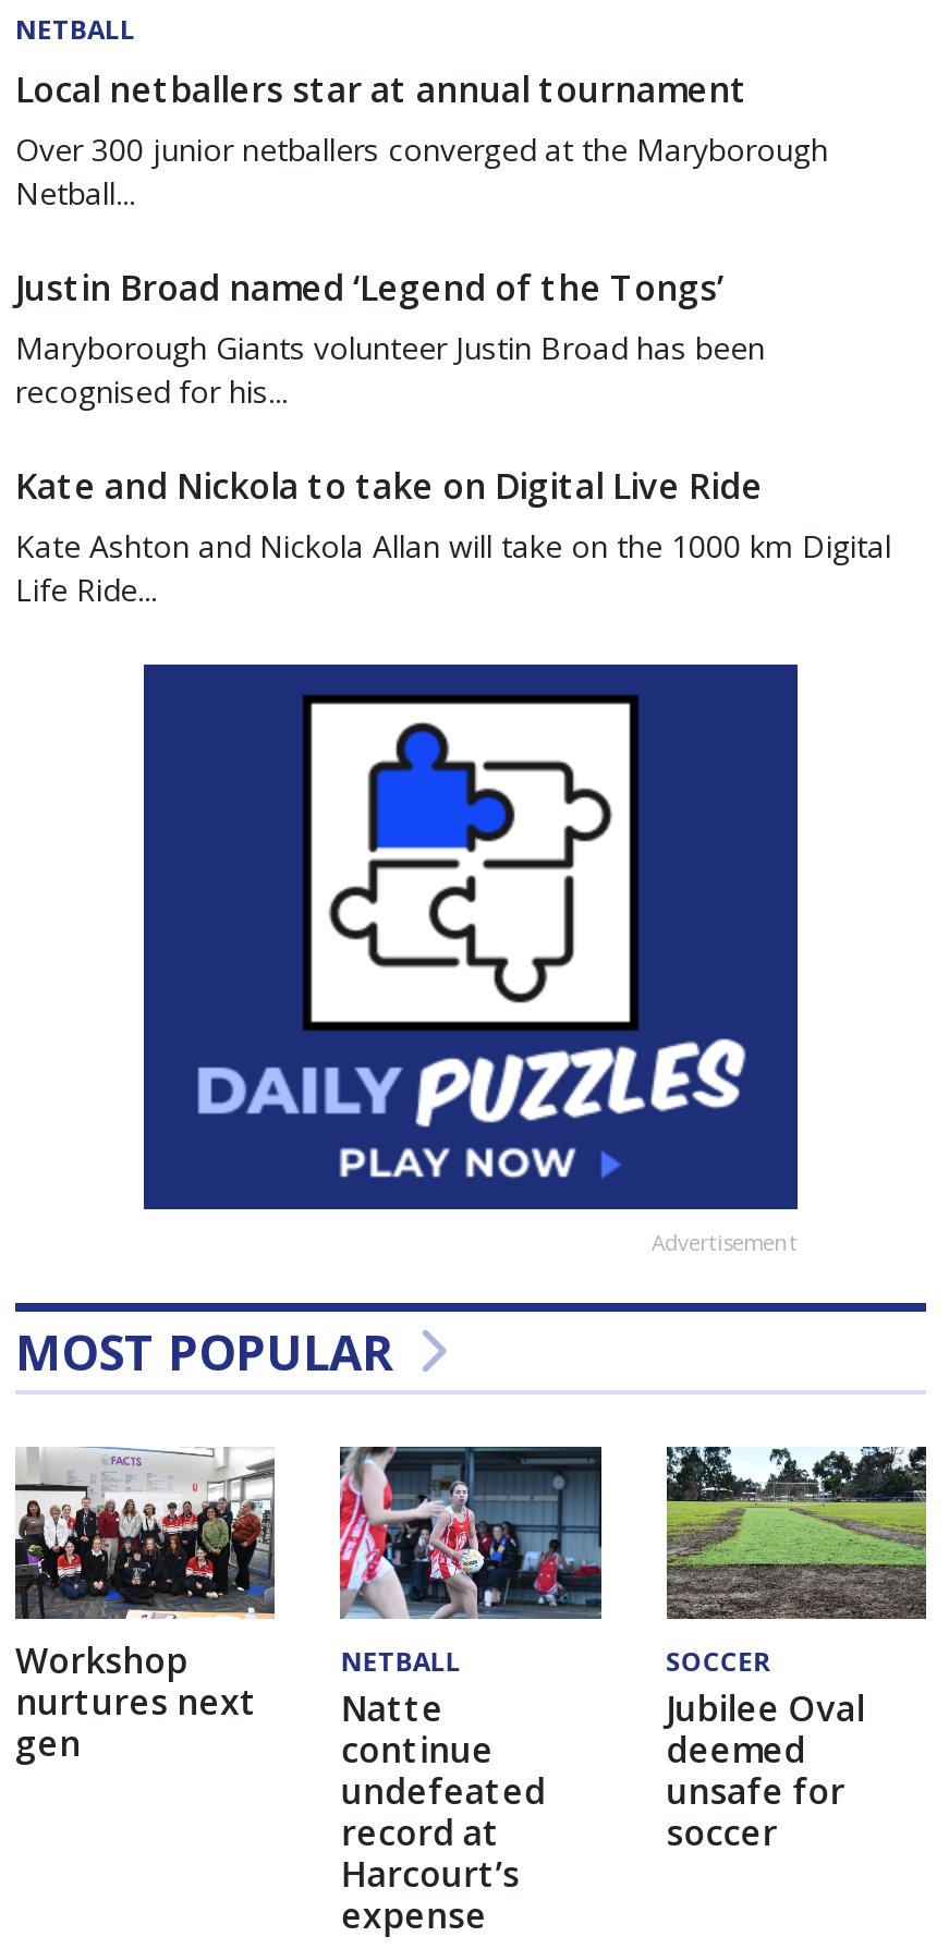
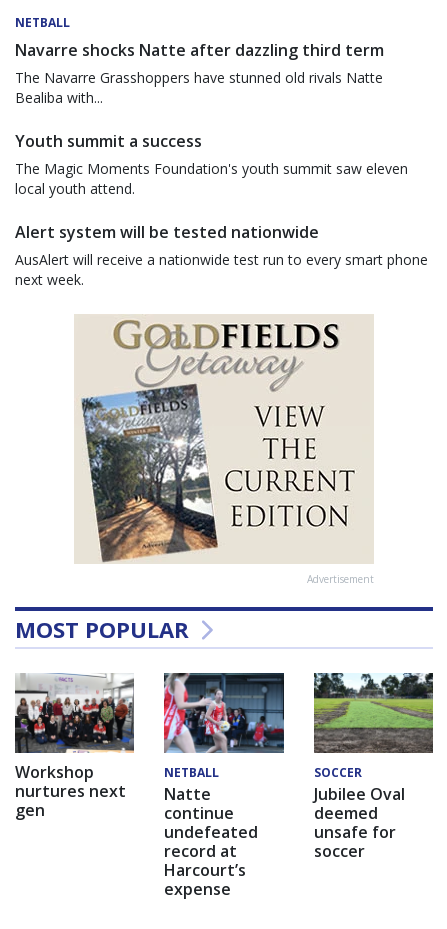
[15,64,828,212] Local netballers star at annual tournament | Over 300 junior netballers converged at the Maryborough | Netball... -> [15,39,384,107] Navarre shocks Natte after dazzling third term | The Navarre Grasshoppers have stunned old rivals Natte | Bealiba with...
[15,262,765,410] Justin Broad named ‘Legend of the Tongs’ | Maryborough Giants volunteer Justin Broad has been | recognised for his... -> [15,130,408,198] Youth summit a success | The Magic Moments Foundation's youth summit saw eleven | local youth attend.
[15,461,891,609] Kate and Nickola to take on Digital Live Ride | Kate Ashton and Nickola Allan will take on the 1000 km Digital | Life Ride... -> [15,221,428,289] Alert system will be tested nationwide | AusAlert will receive a nationwide test run to every smart phone | next week.
[142,662,800,1211] [image] -> [74,315,374,565] [image]

